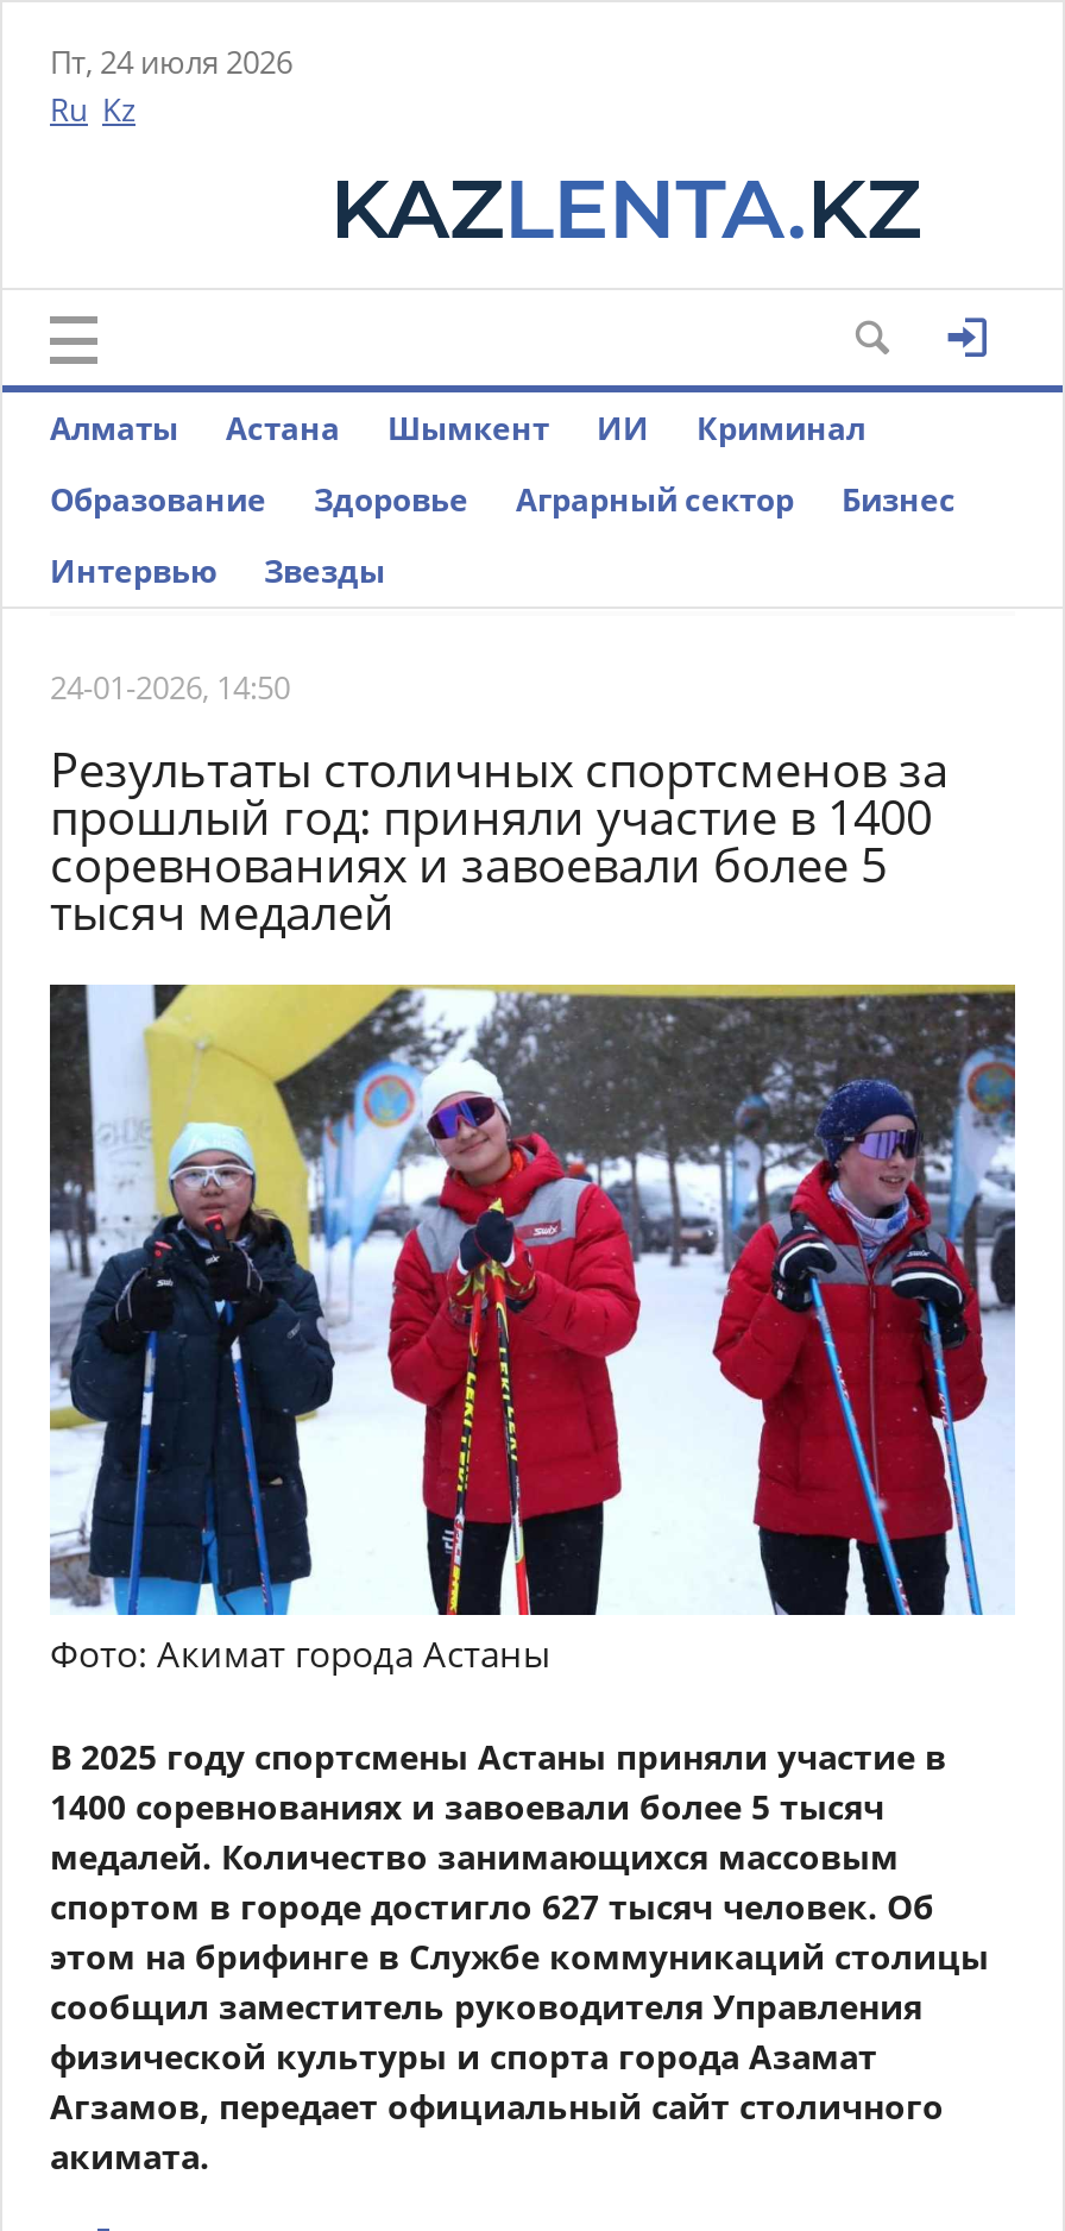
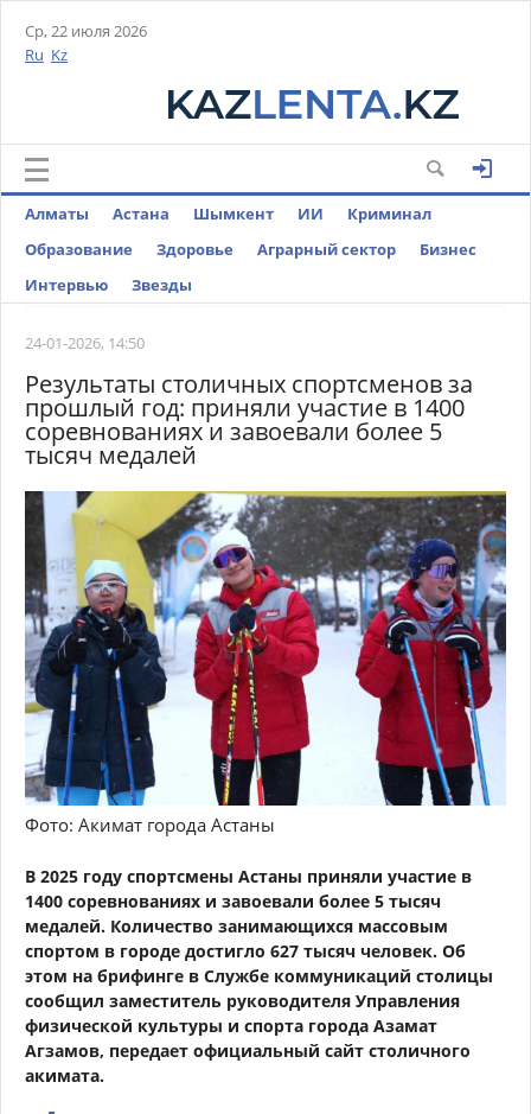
[50,40,292,83] Пт, 24 июля 2026 -> [25,20,147,42] Ср, 22 июля 2026

